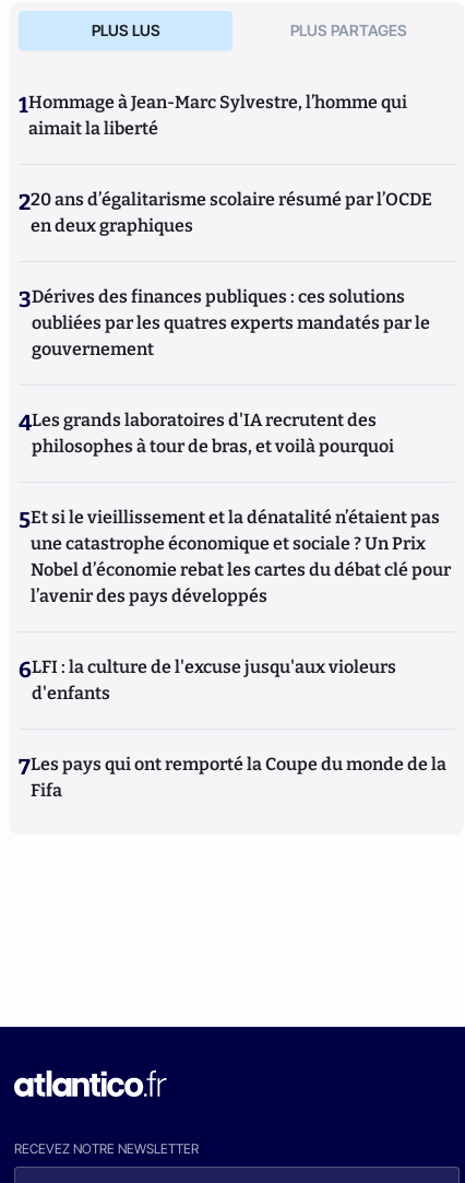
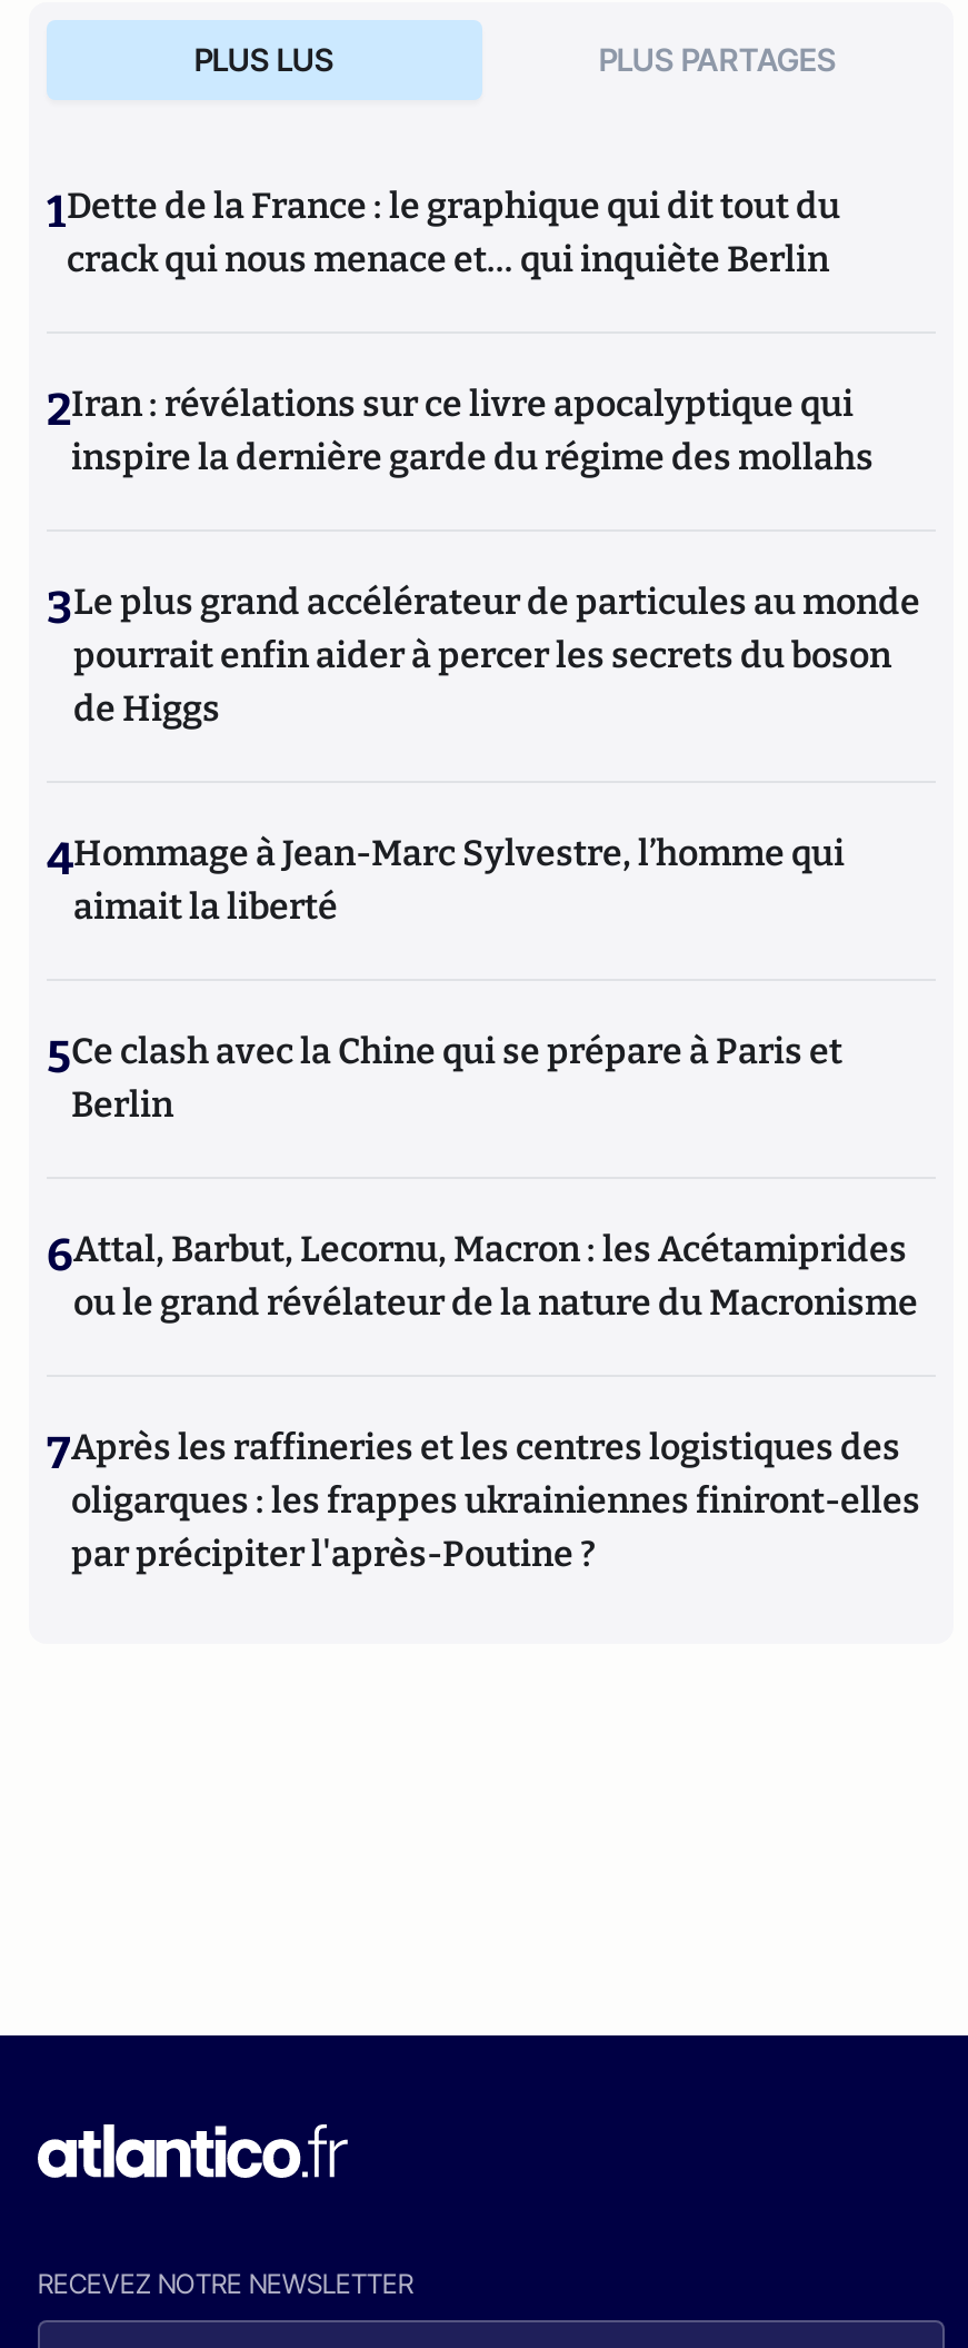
[19,92,407,118] 1Hommage à Jean-Marc Sylvestre, l’homme qui -> [47,186,920,886] 1Dette de la France : le graphique qui dit tout du | crack qui nous menace et… qui inquiète Berlin | 2Iran : révélations sur ce livre apocalyptique qui | inspire la dernière garde du régime des mollahs | 3Le plus grand accélérateur de particules au monde | pourrait enfin aider à percer les secrets du boson | de Higgs | 4Hommage à Jean-Marc Sylvestre, l’homme qui
moved [28,118,158,139] -> [73,886,338,929]: aimait la liberté
[19,189,451,801] 220 ans d’égalitarisme scolaire résumé par l’OCDE | en deux graphiques | 3Dérives des finances publiques : ces solutions | oubliées par les quatres experts mandatés par le | gouvernement | 4Les grands laboratoires d'IA recrutent des | philosophes à tour de bras, et voilà pourquoi | 5Et si le vieillissement et la dénatalité n’étaient pas | une catastrophe économique et sociale ? Un Prix | Nobel d’économie rebat les cartes du débat clé pour | l’avenir des pays développés | 6LFI : la culture de l'excuse jusqu'aux violeurs | d'enfants | 7Les pays qui ont remporté la Coupe du monde de la | Fifa -> [47,1031,920,1576] 5Ce clash avec la Chine qui se prépare à Paris et | Berlin | 6Attal, Barbut, Lecornu, Macron : les Acétamiprides | ou le grand révélateur de la nature du Macronisme | 7Après les raffineries et les centres logistiques des | oligarques : les frappes ukrainiennes finiront-elles | par précipiter l'après-Poutine ?

